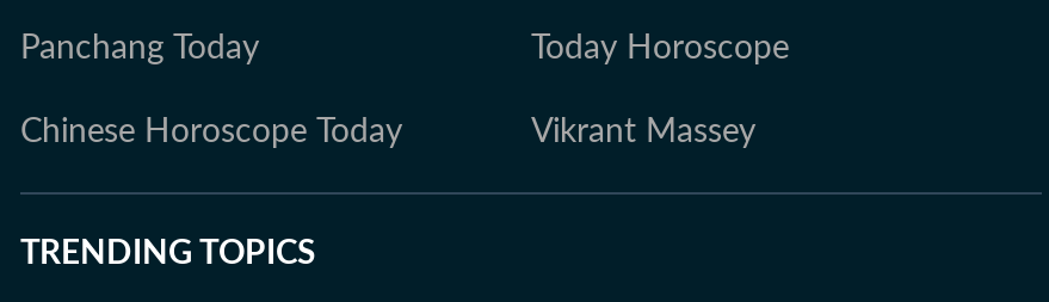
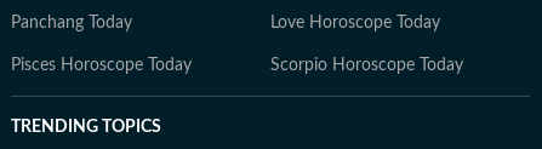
[531,32,789,65] Today Horoscope -> [270,14,440,31] Love Horoscope Today
[20,115,755,148] Chinese Horoscope Today | Vikrant Massey -> [11,57,463,74] Pisces Horoscope Today | Scorpio Horoscope Today

